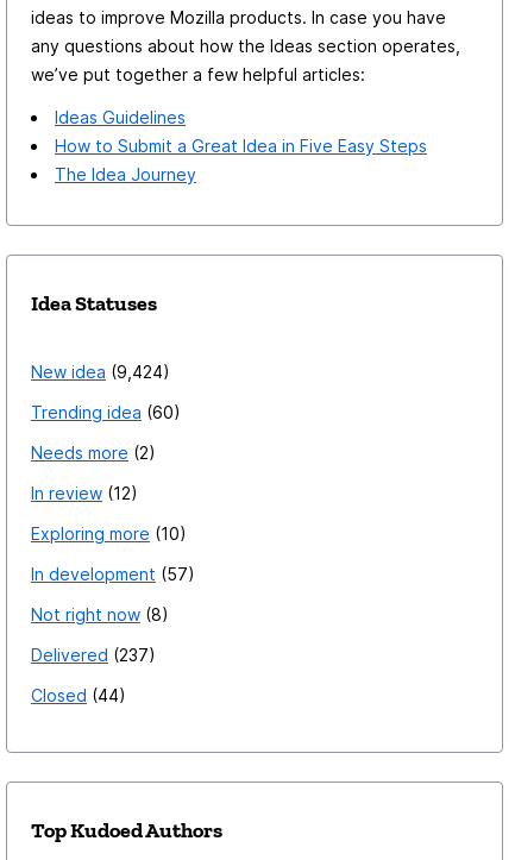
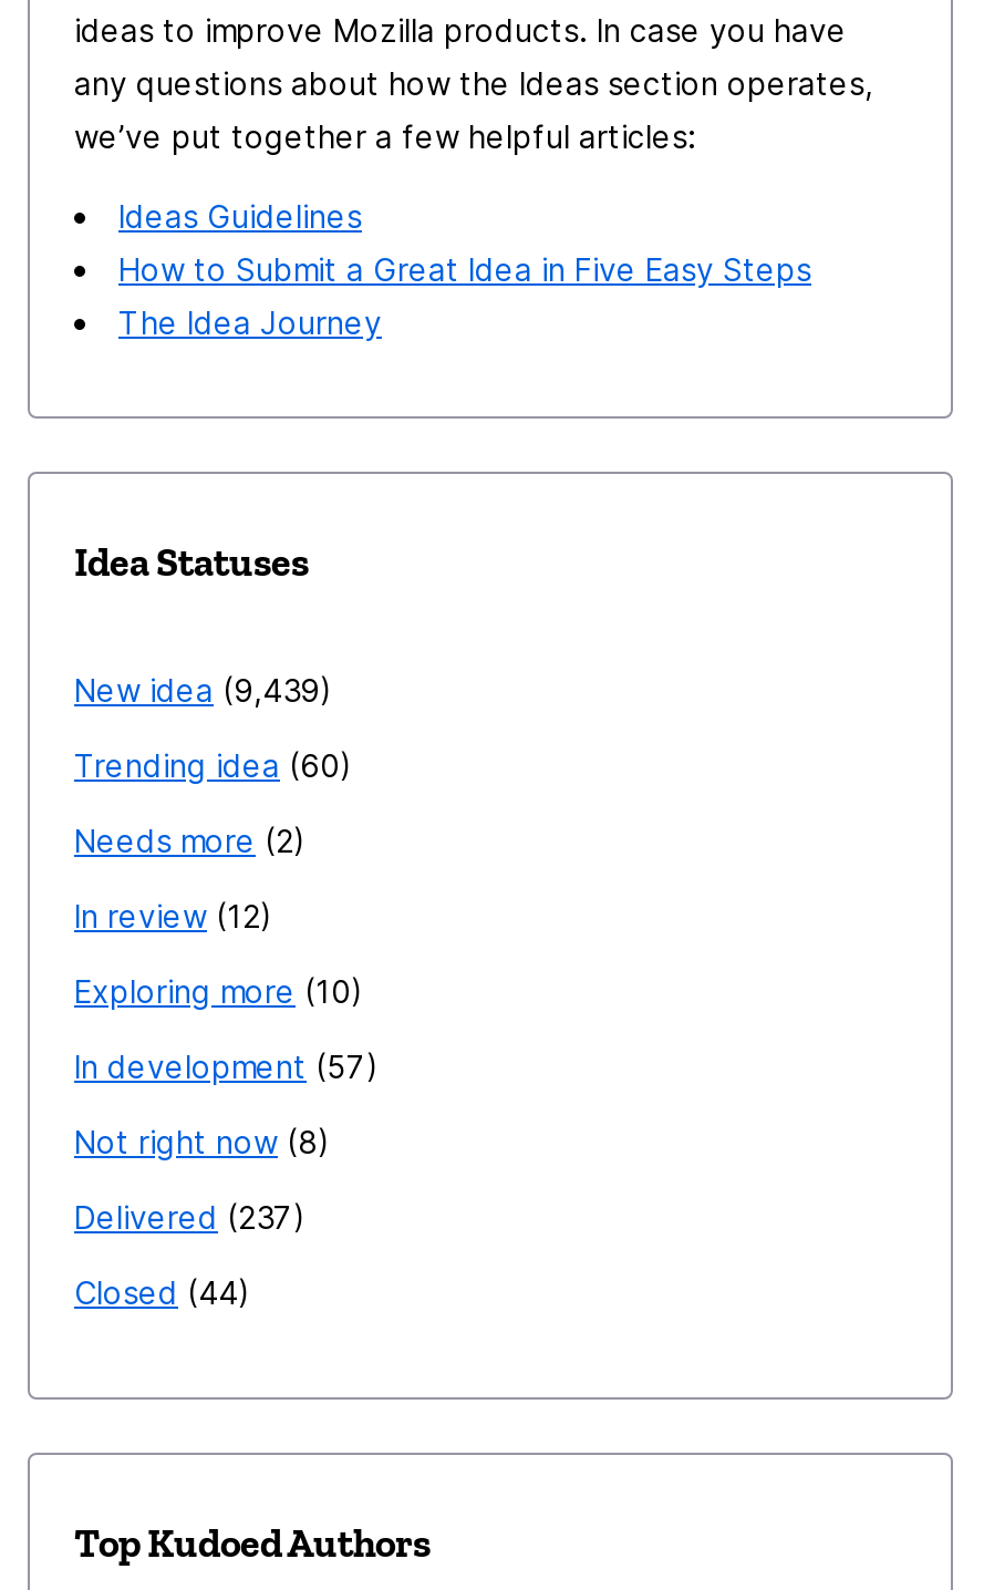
[31,362,163,382] New idea 9,424 -> [74,671,320,709] New idea 9,439

